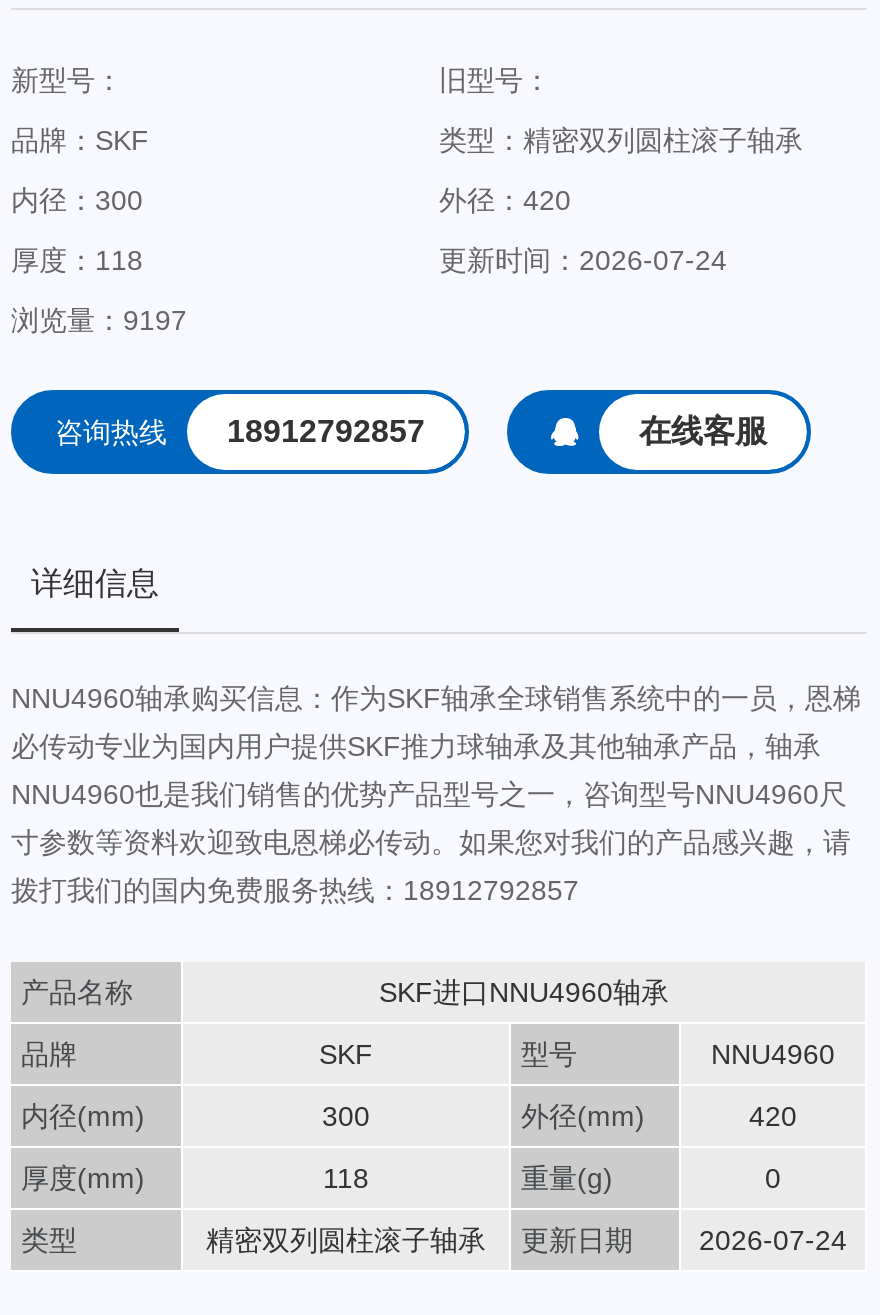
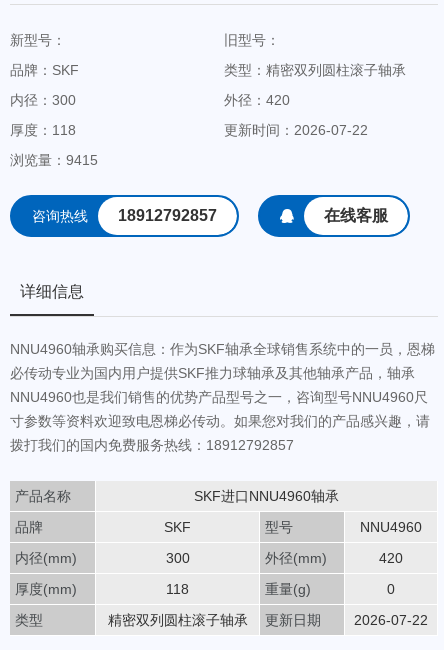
[439,244,727,276] 更新时间：2026-07-24 -> [224,122,368,138] 更新时间：2026-07-22
[11,304,187,336] 浏览量：9197 -> [10,152,98,168] 浏览量：9415
[699,1224,847,1256] 2026-07-24 -> [354,612,428,628] 2026-07-22

